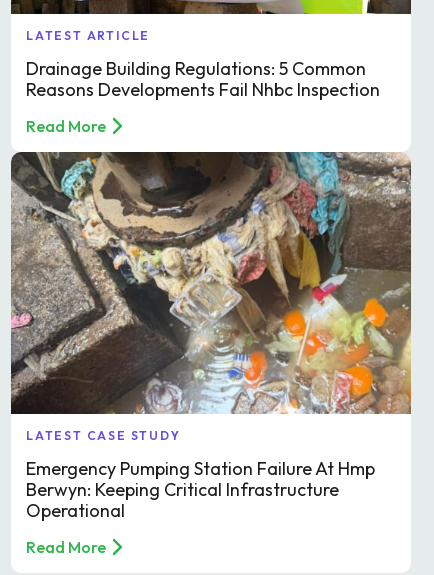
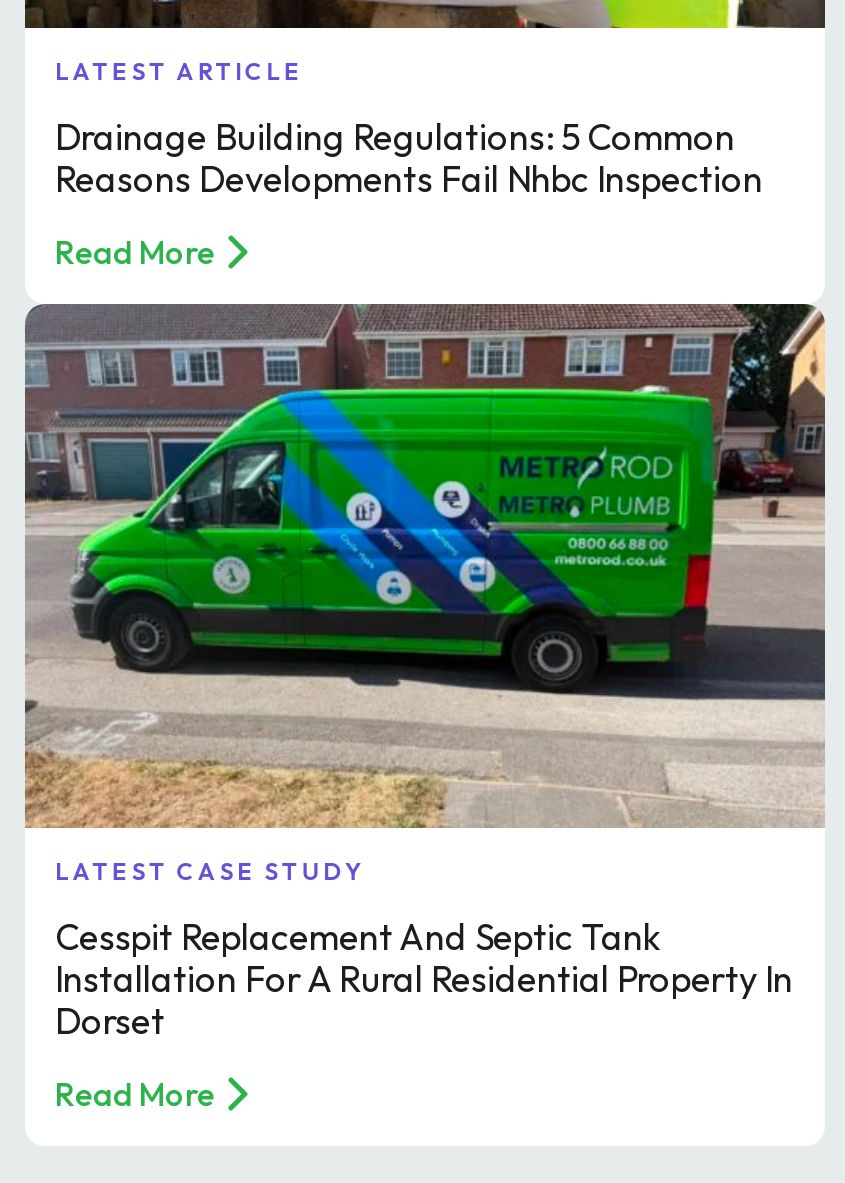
[10,151,412,415] [image] -> [23,302,827,830] [image]
[26,457,375,522] Emergency Pumping Station Failure At Hmp | Berwyn: Keeping Critical Infrastructure | Operational -> [55,914,793,1044] Cesspit Replacement And Septic Tank | Installation For A Rural Residential Property In | Dorset

